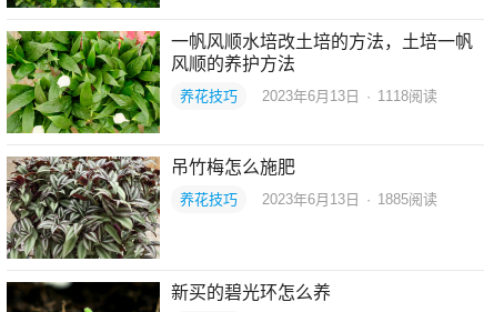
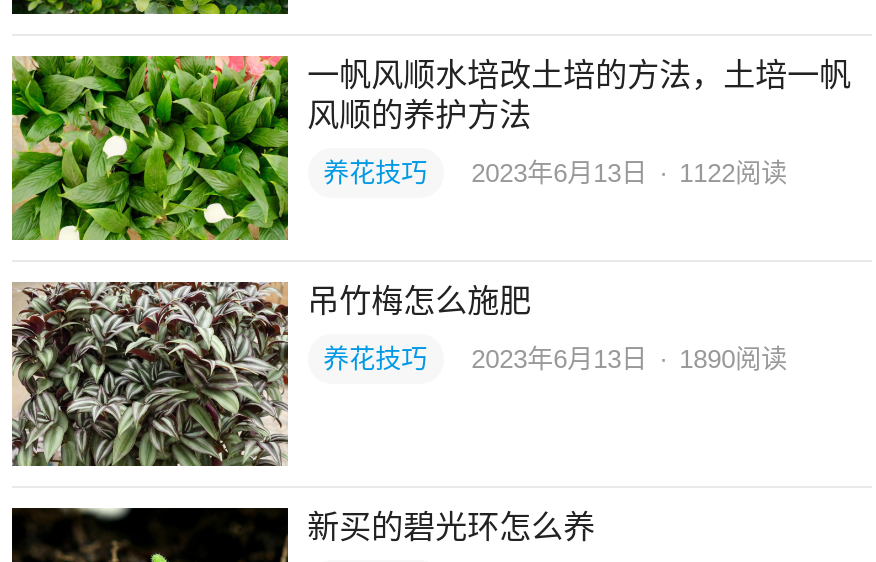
[179,88,437,105] 养花技巧 2023年6月13日 · 1118阅读 -> [323,159,787,189] 养花技巧 2023年6月13日 · 1122阅读
[179,191,437,208] 养花技巧 2023年6月13日 · 1885阅读 -> [323,344,787,374] 养花技巧 2023年6月13日 · 1890阅读

